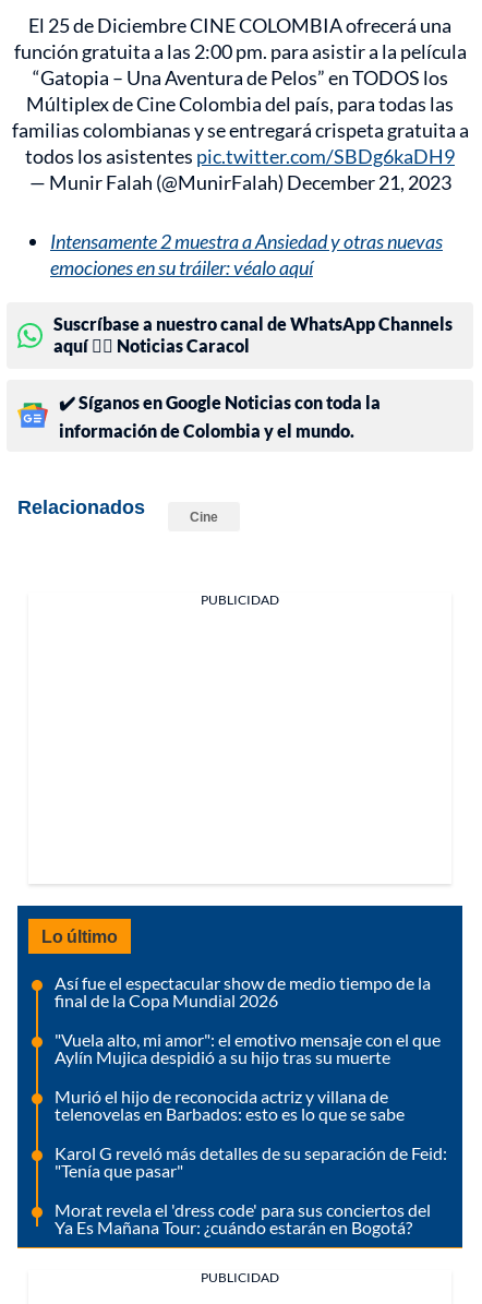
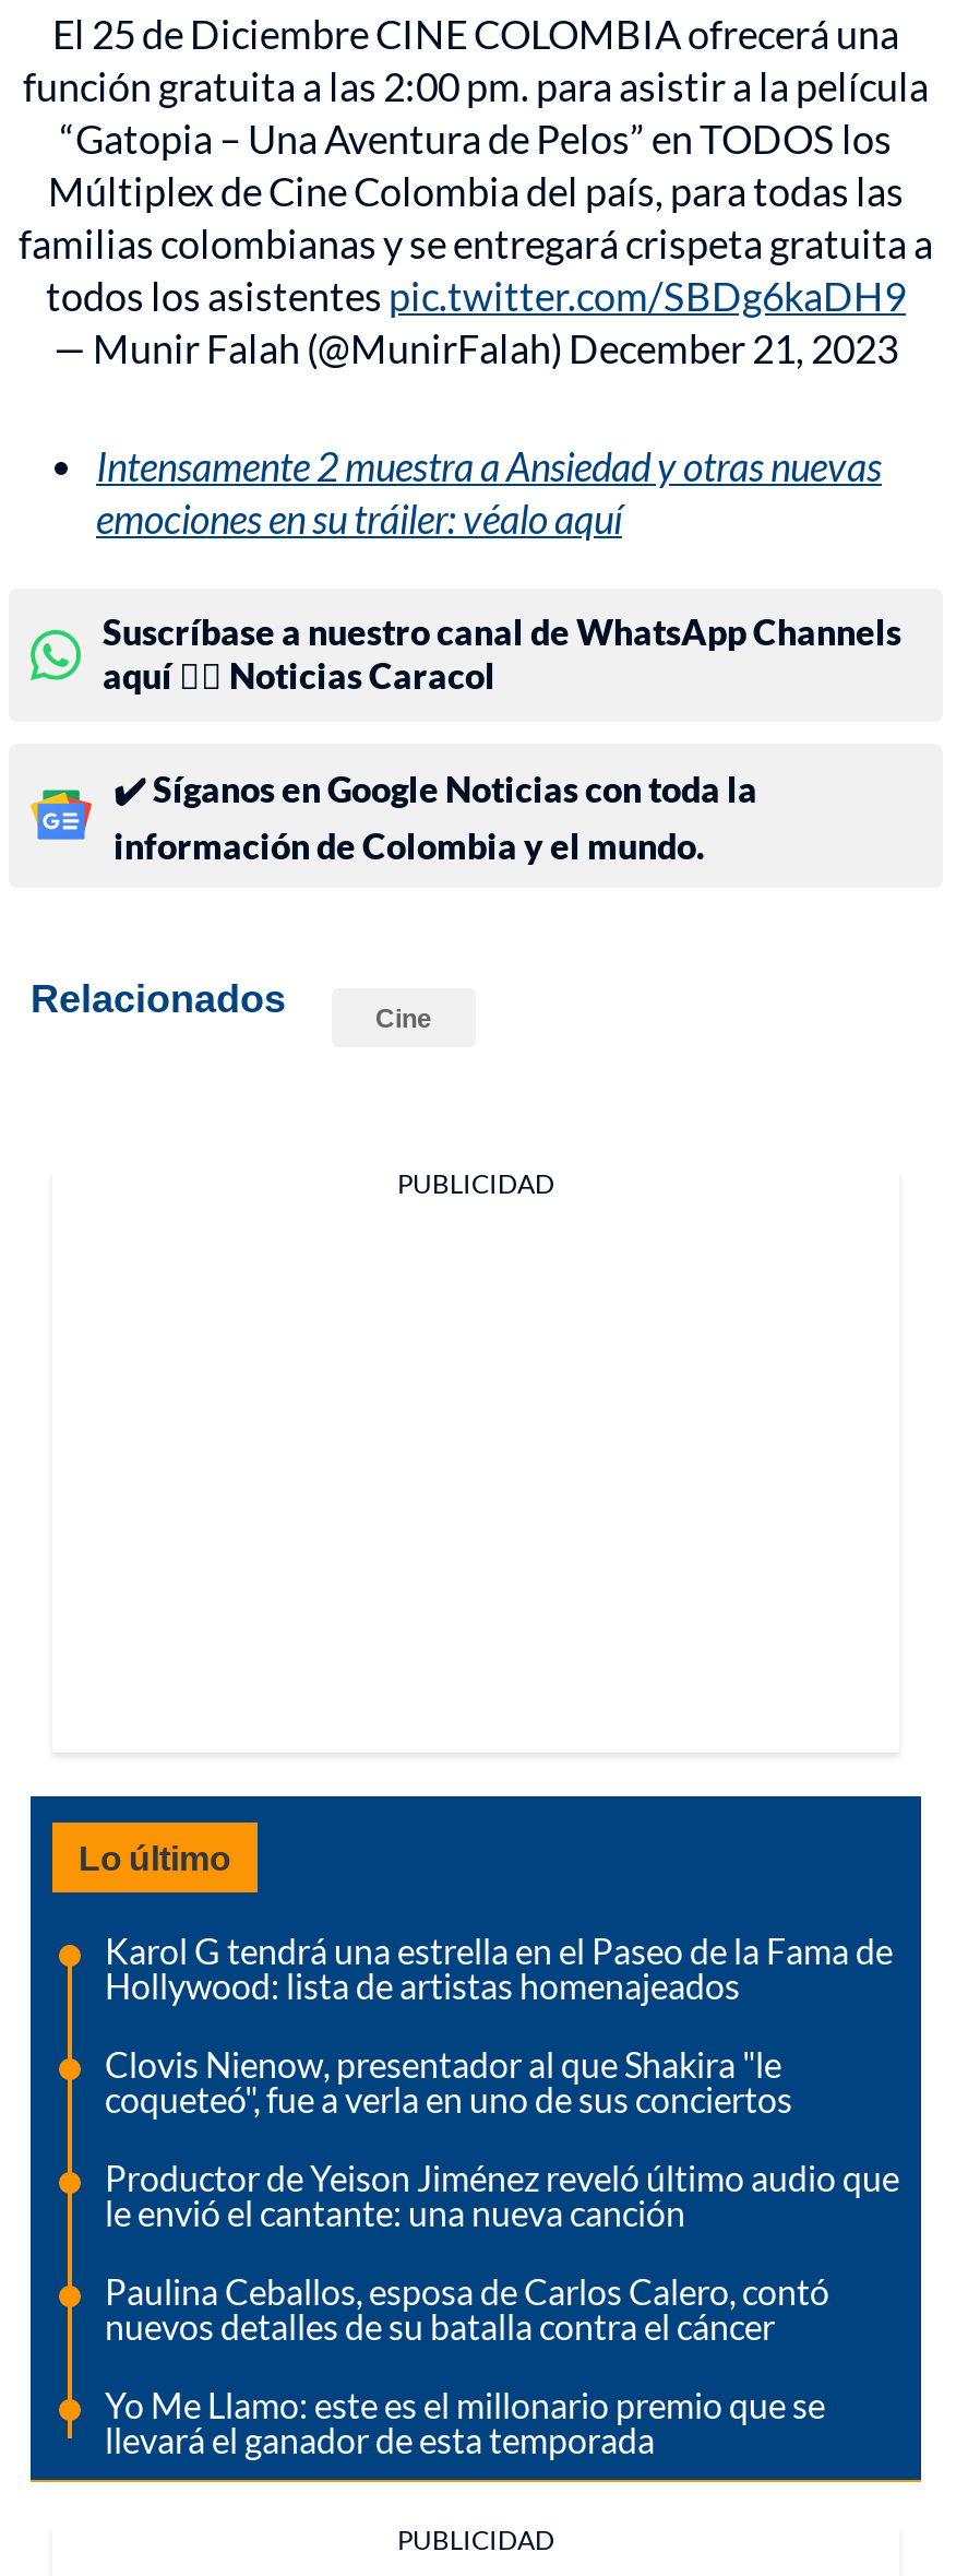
[55,972,431,1010] Así fue el espectacular show de medio tiempo de la | final de la Copa Mundial 2026 -> [105,1929,893,2006] Karol G tendrá una estrella en el Paseo de la Fama de | Hollywood: lista de artistas homenajeados
[55,1029,441,1067] "Vuela alto, mi amor": el emotivo mensaje con el que | Aylín Mujica despidió a su hijo tras su muerte -> [105,2043,792,2119] Clovis Nienow, presentador al que Shakira "le | coqueteó", fue a verla en uno de sus conciertos
[55,1086,405,1124] Murió el hijo de reconocida actriz y villana de | telenovelas en Barbados: esto es lo que se sabe -> [105,2156,899,2233] Productor de Yeison Jiménez reveló último audio que | le envió el cantante: una nueva canción
[55,1142,447,1181] Karol G reveló más detalles de su separación de Feid: | "Tenía que pasar" -> [105,2270,829,2346] Paulina Ceballos, esposa de Carlos Calero, contó | nuevos detalles de su batalla contra el cáncer
[55,1199,431,1237] Morat revela el 'dress code' para sus conciertos del | Ya Es Mañana Tour: ¿cuándo estarán en Bogotá? -> [105,2384,825,2460] Yo Me Llamo: este es el millonario premio que se | llevará el ganador de esta temporada

